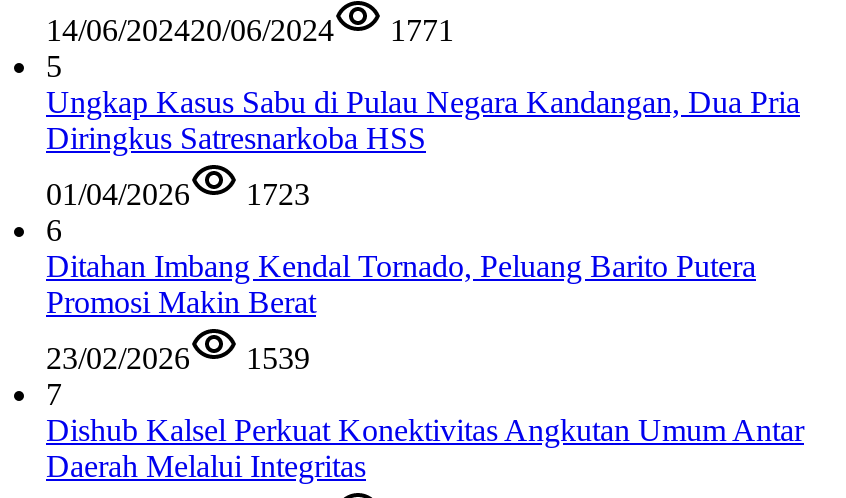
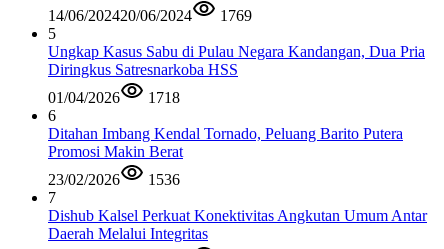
[46,14,454,48] 14/06/202420/06/2024 1771 -> [48,7,252,24] 14/06/202420/06/2024 1769
[46,178,310,212] 01/04/2026 1723 -> [48,89,180,106] 01/04/2026 1718
[46,342,310,376] 23/02/2026 1539 -> [48,171,180,188] 23/02/2026 1536

